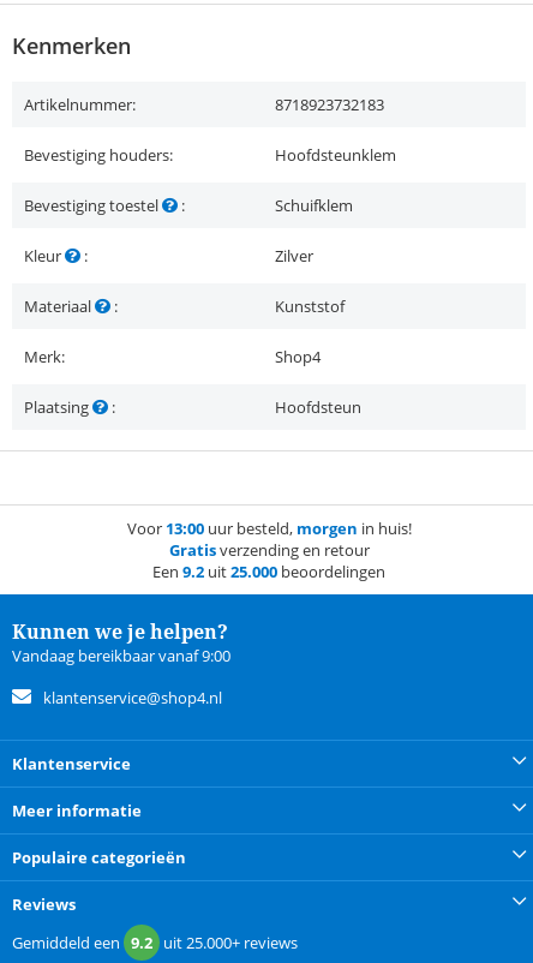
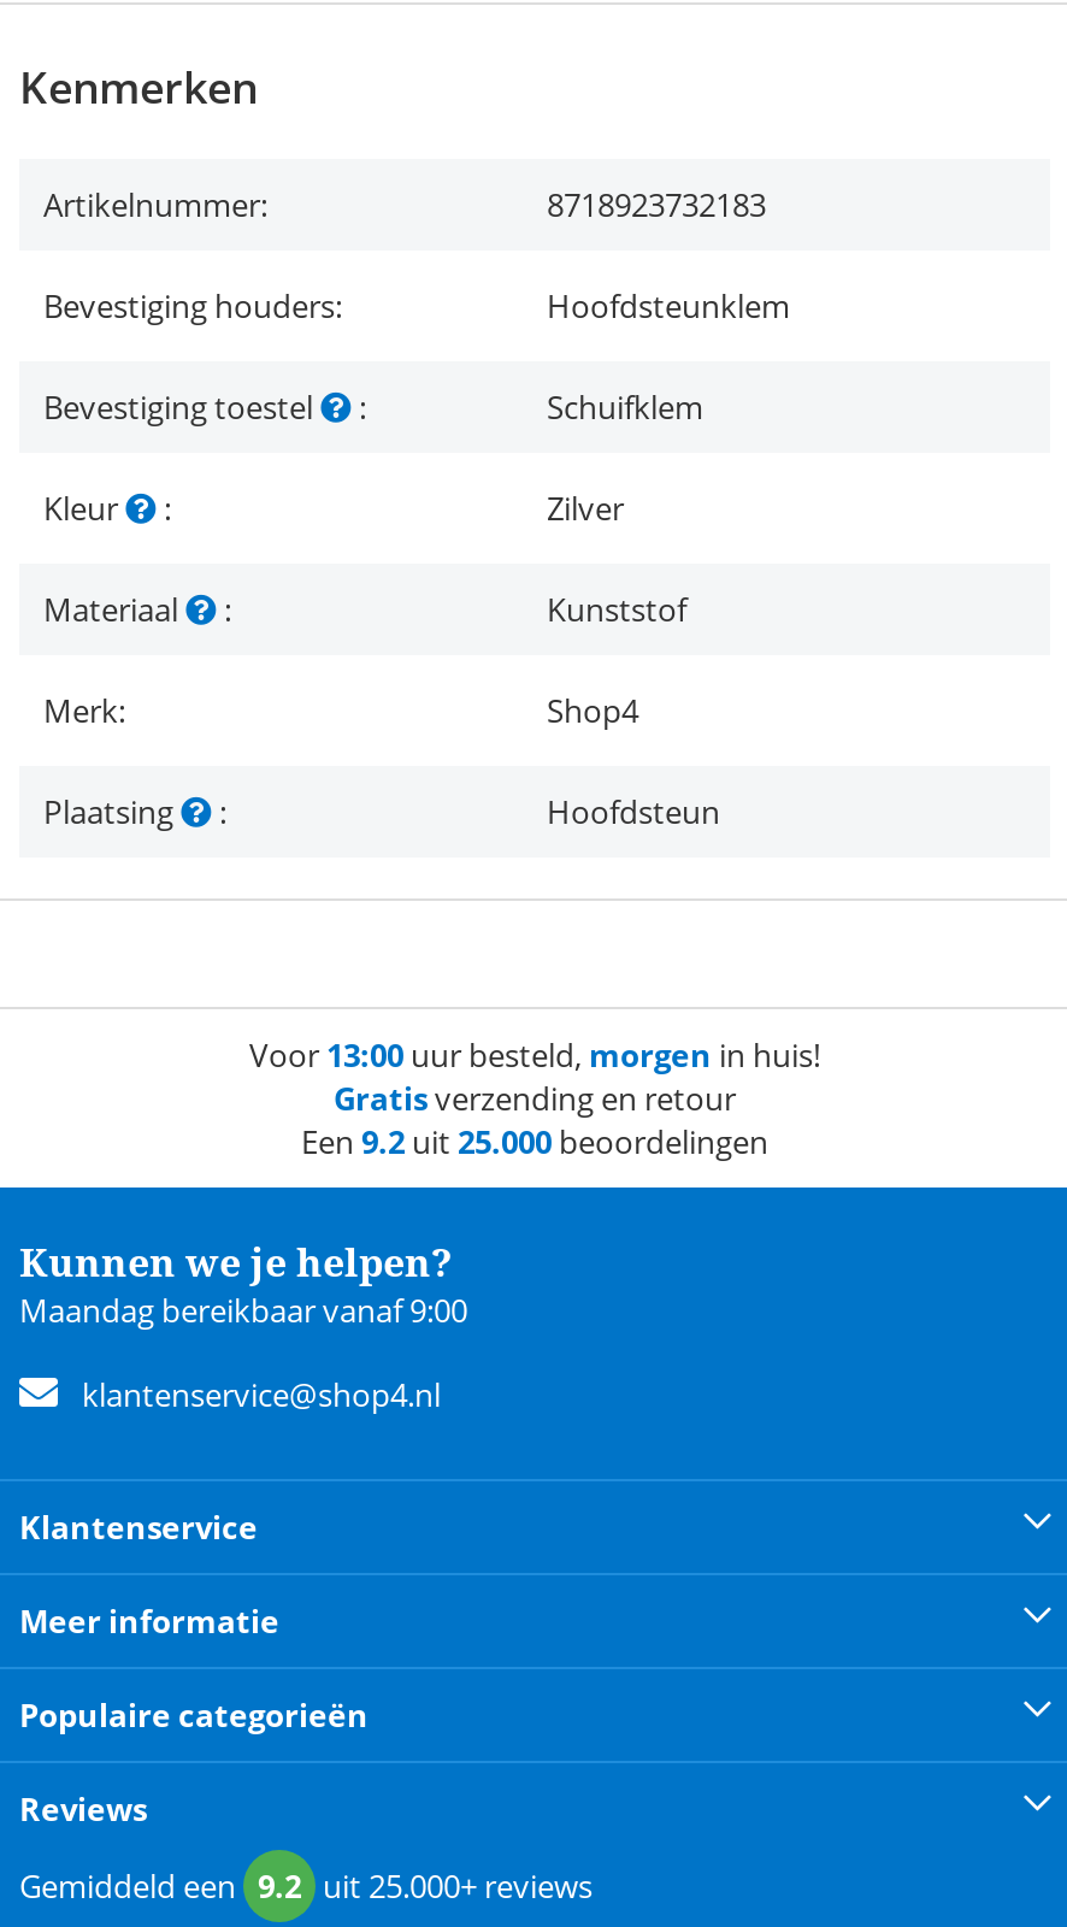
[12,645,230,667] Vandaag bereikbaar vanaf 9:00 -> [19,1289,467,1332] Maandag bereikbaar vanaf 9:00

